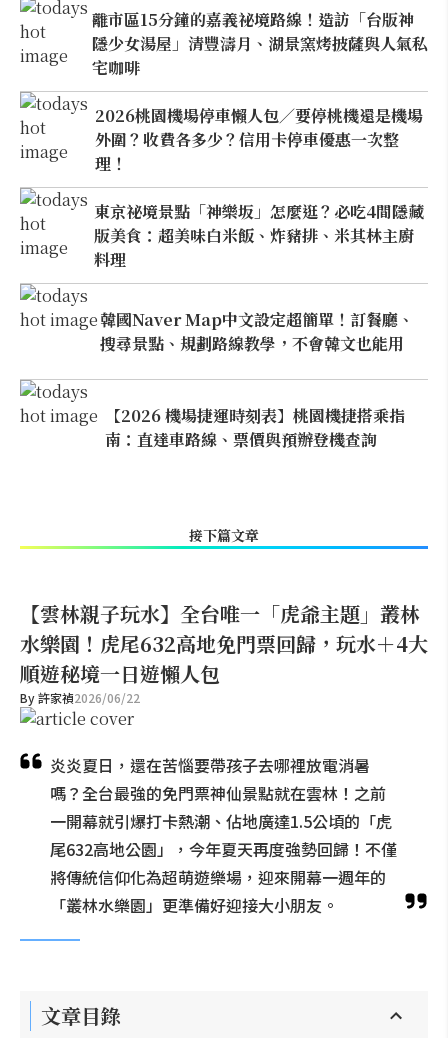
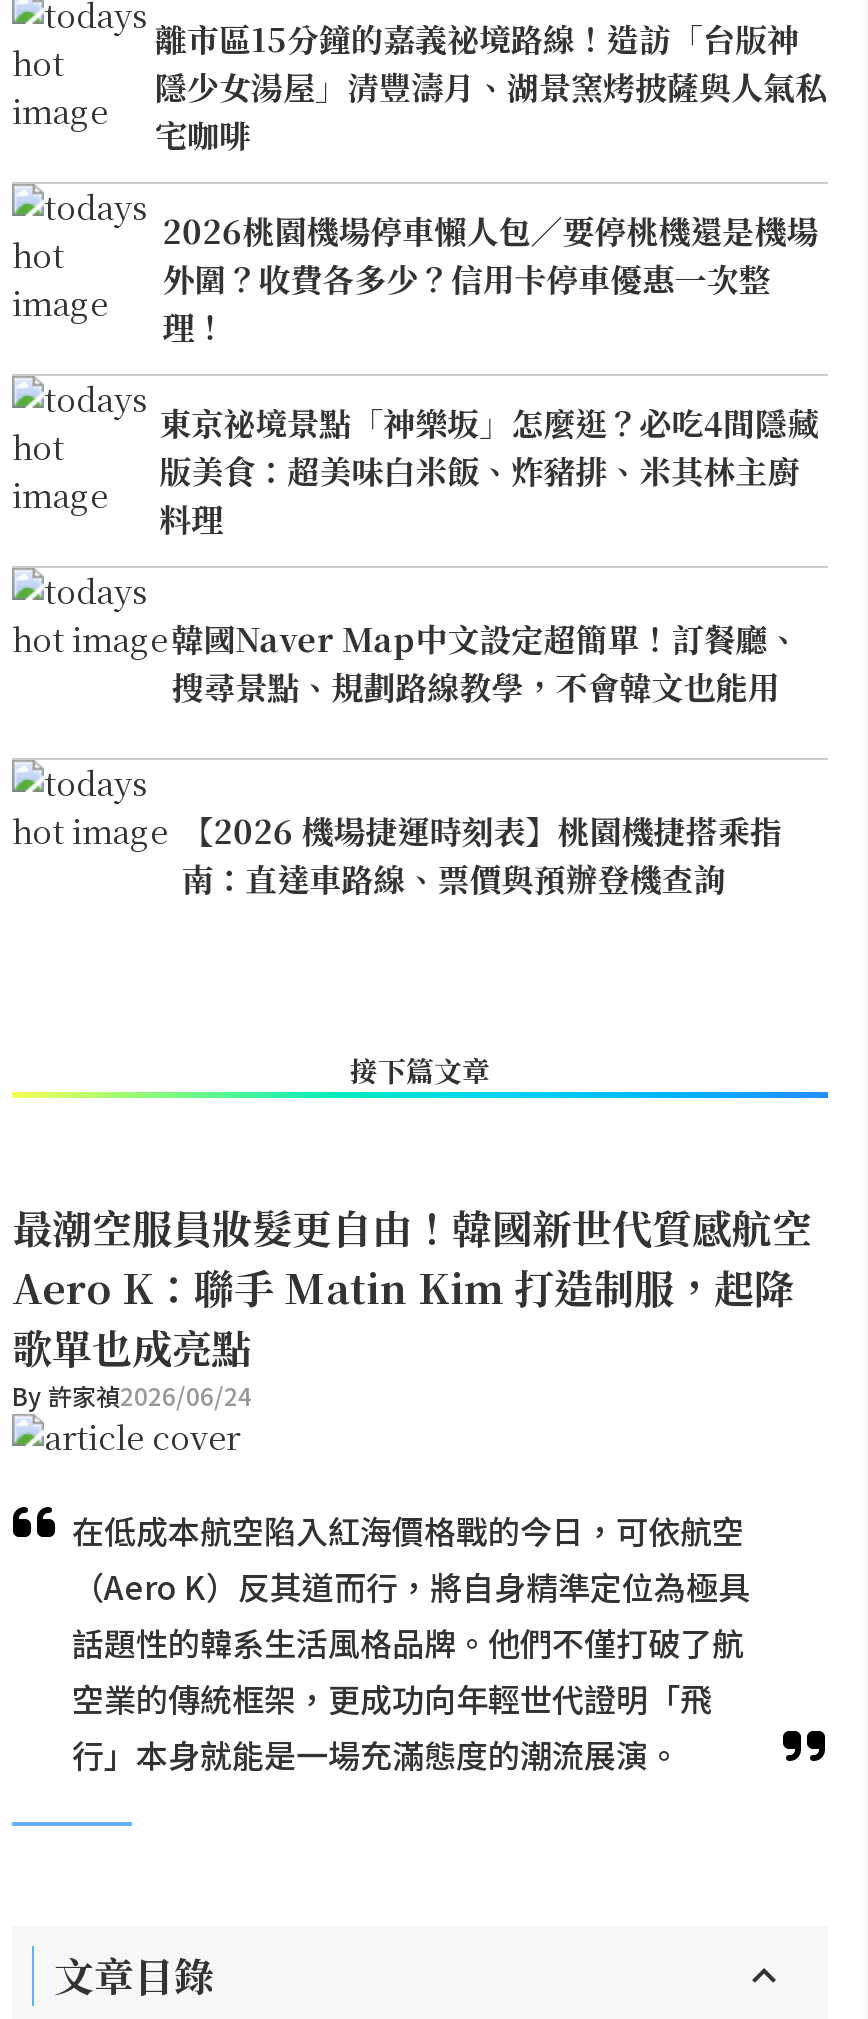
[20,599,428,706] 【雲林親子玩水】全台唯一「虎爺主題」叢林 | 水樂園！虎尾632高地免門票回歸，玩水＋4大 | 順遊秘境一日遊懶人包 | By 許家禎2026/06/22 -> [12,1198,812,1412] 最潮空服員妝髮更自由！韓國新世代質感航空 | Aero K：聯手 Matin Kim 打造制服，起降 | 歌單也成亮點 | By 許家禎2026/06/24
[50,753,397,917] 炎炎夏日，還在苦惱要帶孩子去哪裡放電消暑 | 嗎？全台最強的免門票神仙景點就在雲林！之前 | 一開幕就引爆打卡熱潮、佔地廣達1.5公頃的「虎 | 尾632高地公園」，今年夏天再度強勢回歸！不僅 | 將傳統信仰化為超萌遊樂場，迎來開幕一週年的 | 「叢林水樂園」更準備好迎接大小朋友。 -> [72,1506,750,1778] 在低成本航空陷入紅海價格戰的今日，可依航空 | （Aero K）反其道而行，將自身精準定位為極具 | 話題性的韓系生活風格品牌。他們不僅打破了航 | 空業的傳統框架，更成功向年輕世代證明「飛 | 行」本身就能是一場充滿態度的潮流展演。

